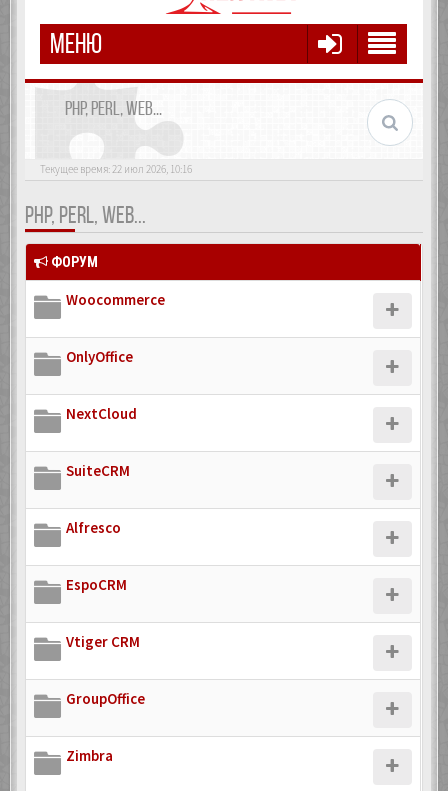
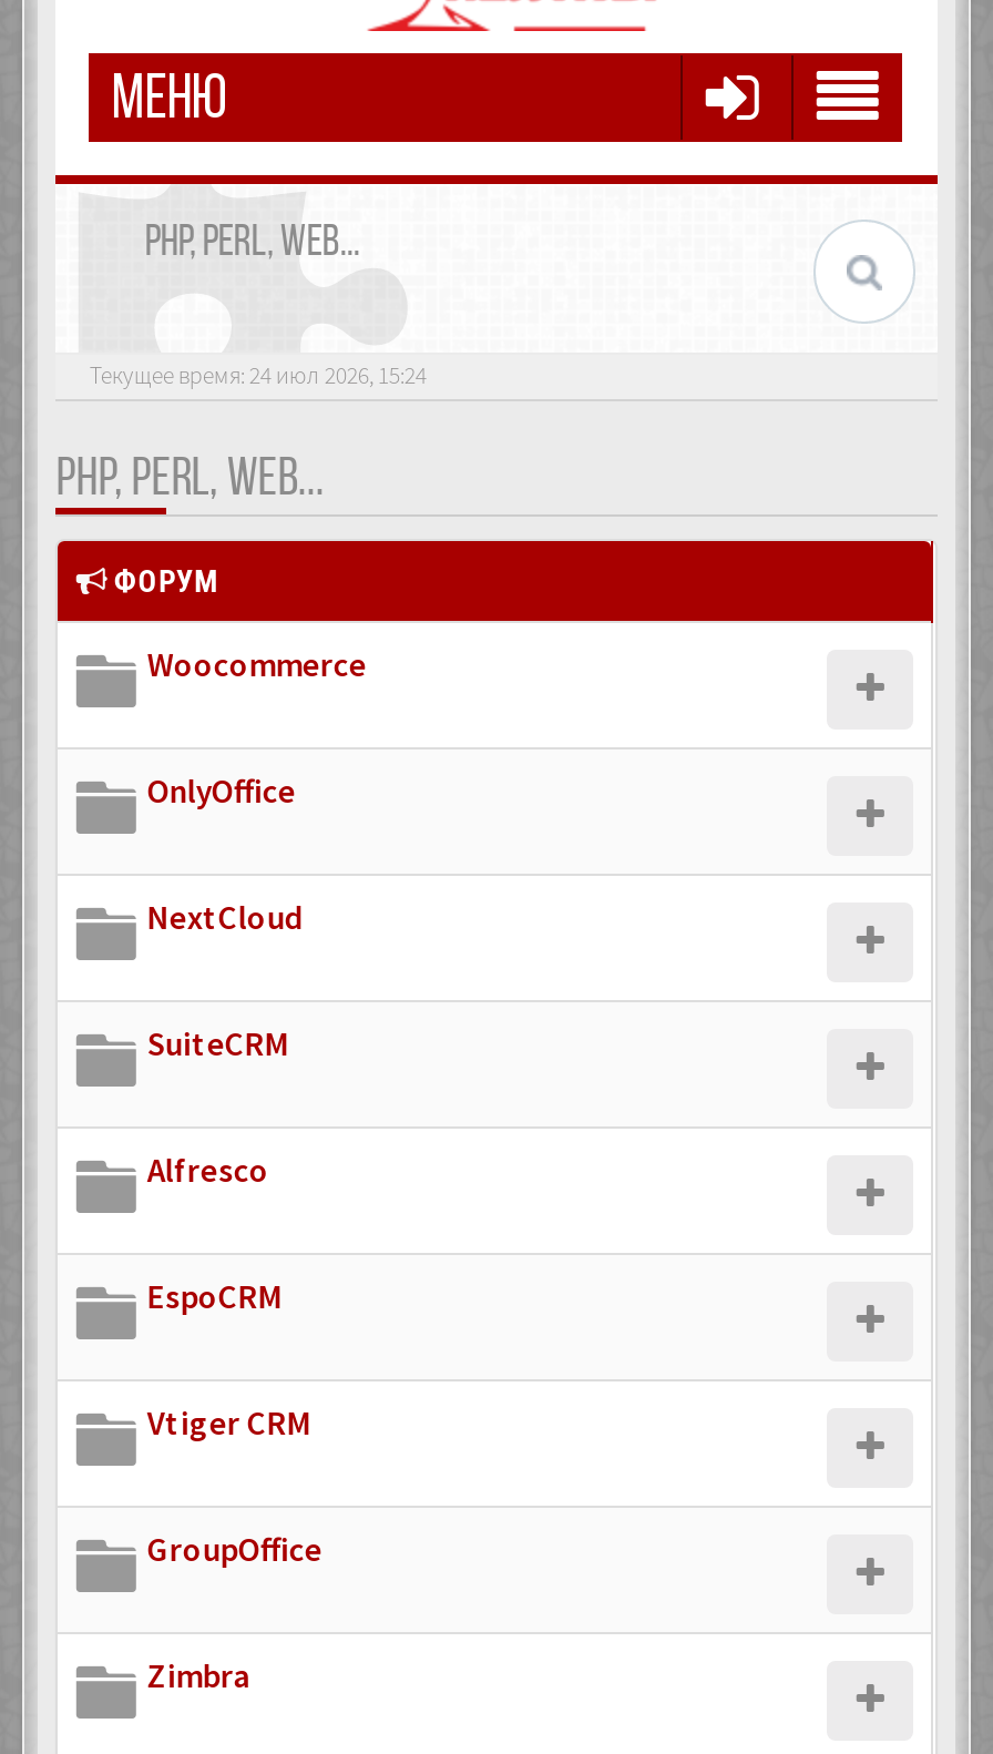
[40,162,192,176] Текущее время: 22 июл 2026, 10:16 -> [90,359,426,390] Текущее время: 24 июл 2026, 15:24

